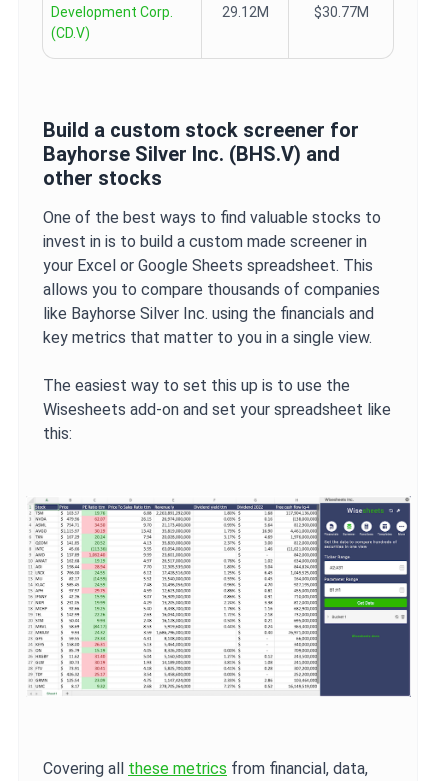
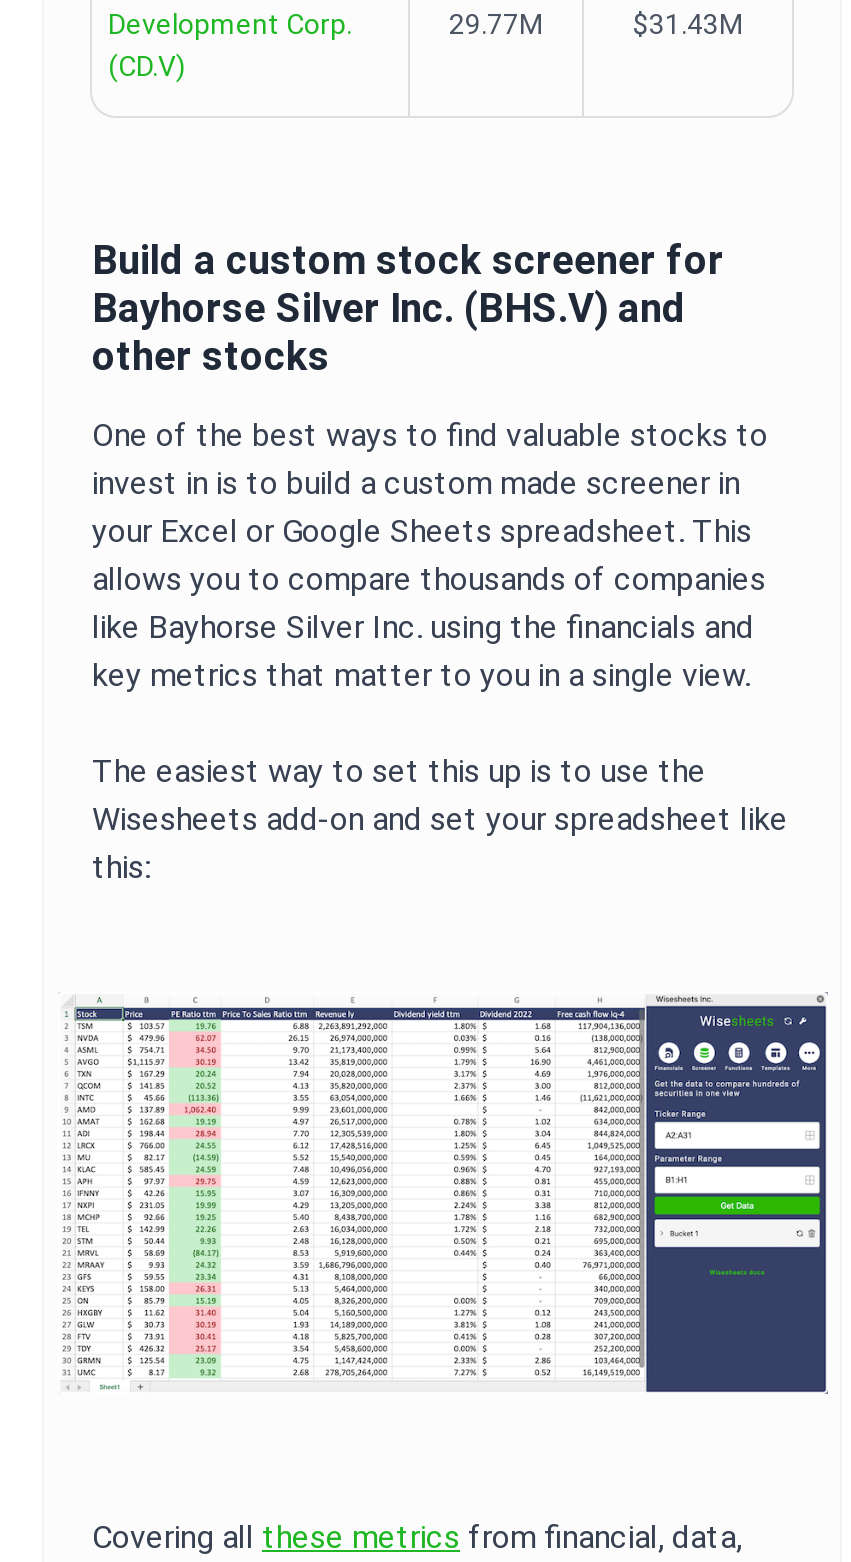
[221,4,368,20] 29.12M | $30.77M -> [449,8,743,40] 29.77M | $31.43M

